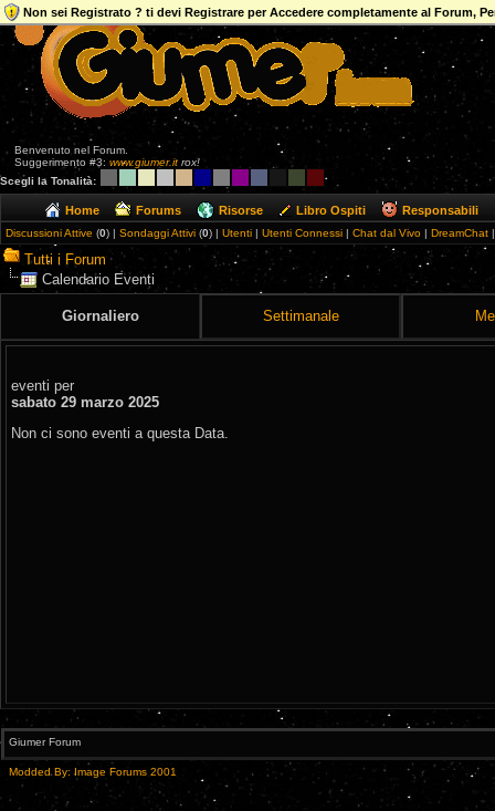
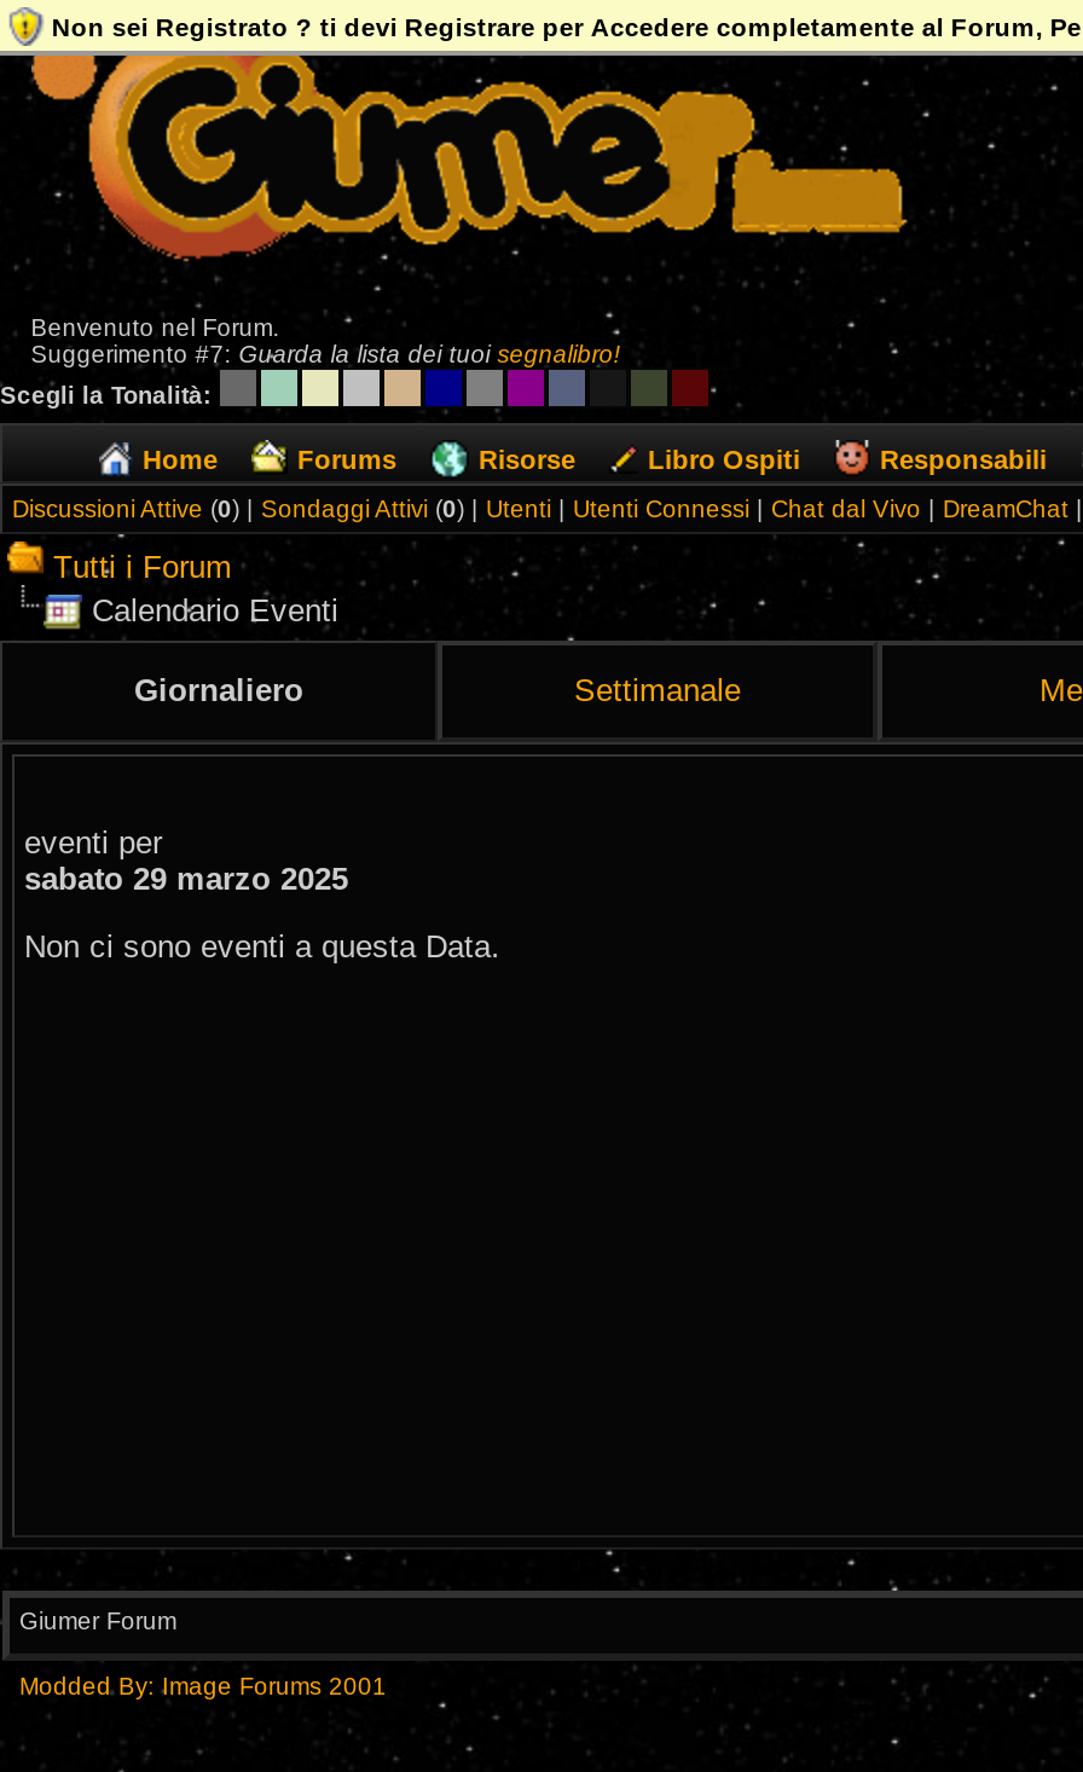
[14,156,200,168] Suggerimento #3: www.giumer.it rox! -> [31,341,621,367] Suggerimento #7: Guarda la lista dei tuoi segnalibro!

